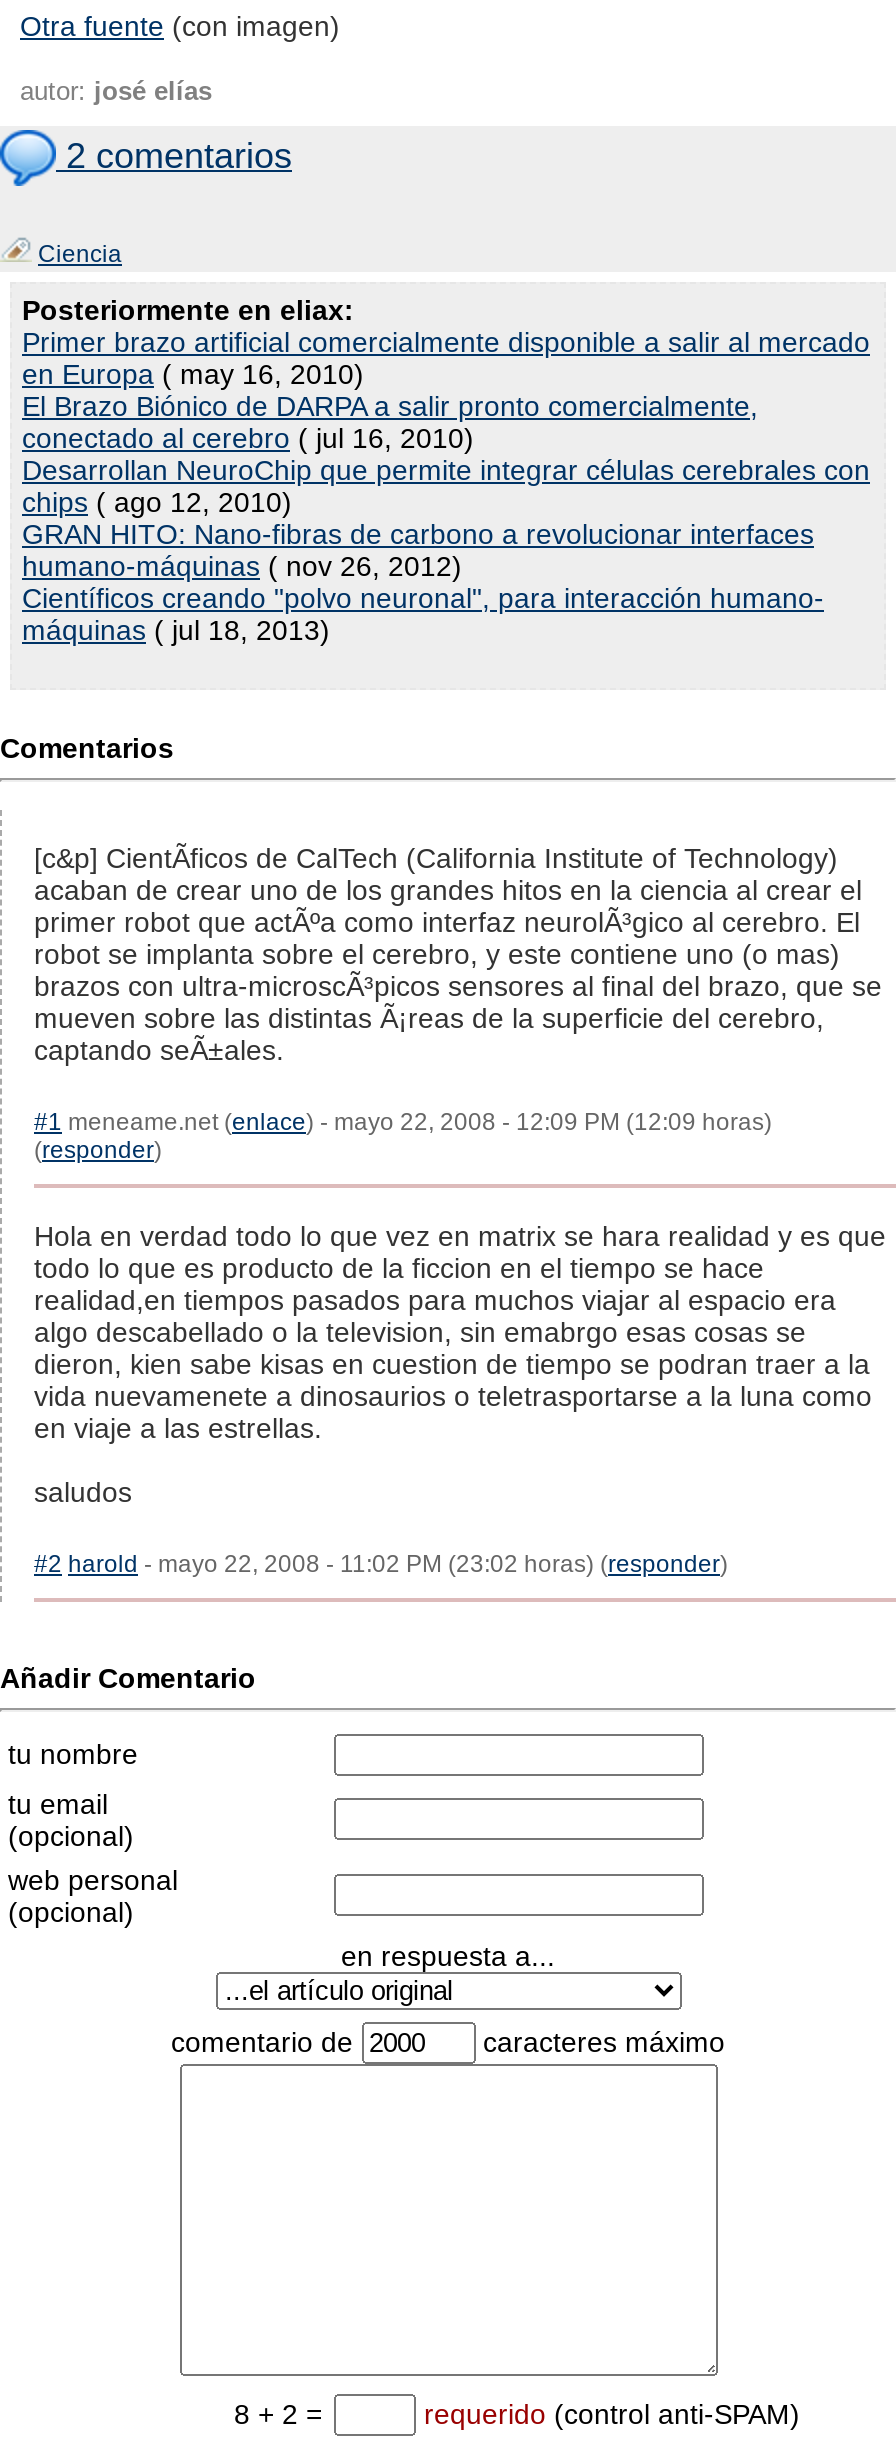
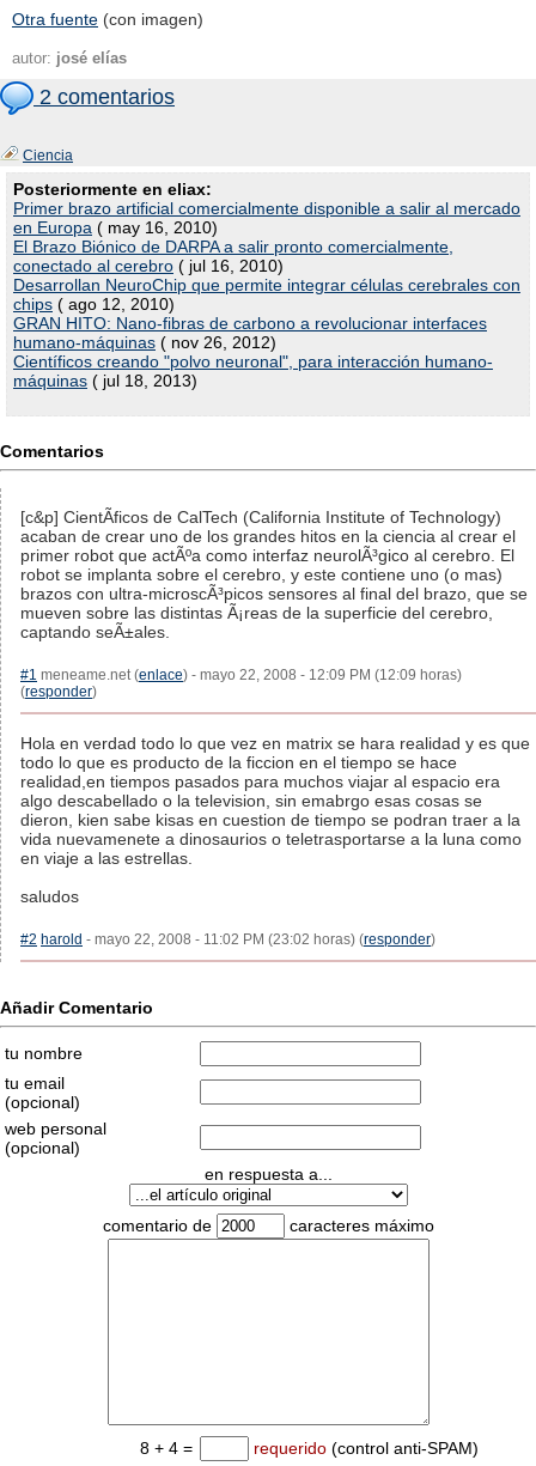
[234,2398,322,2430] 8 + 2 = -> [140,1438,193,1458] 8 + 4 =

